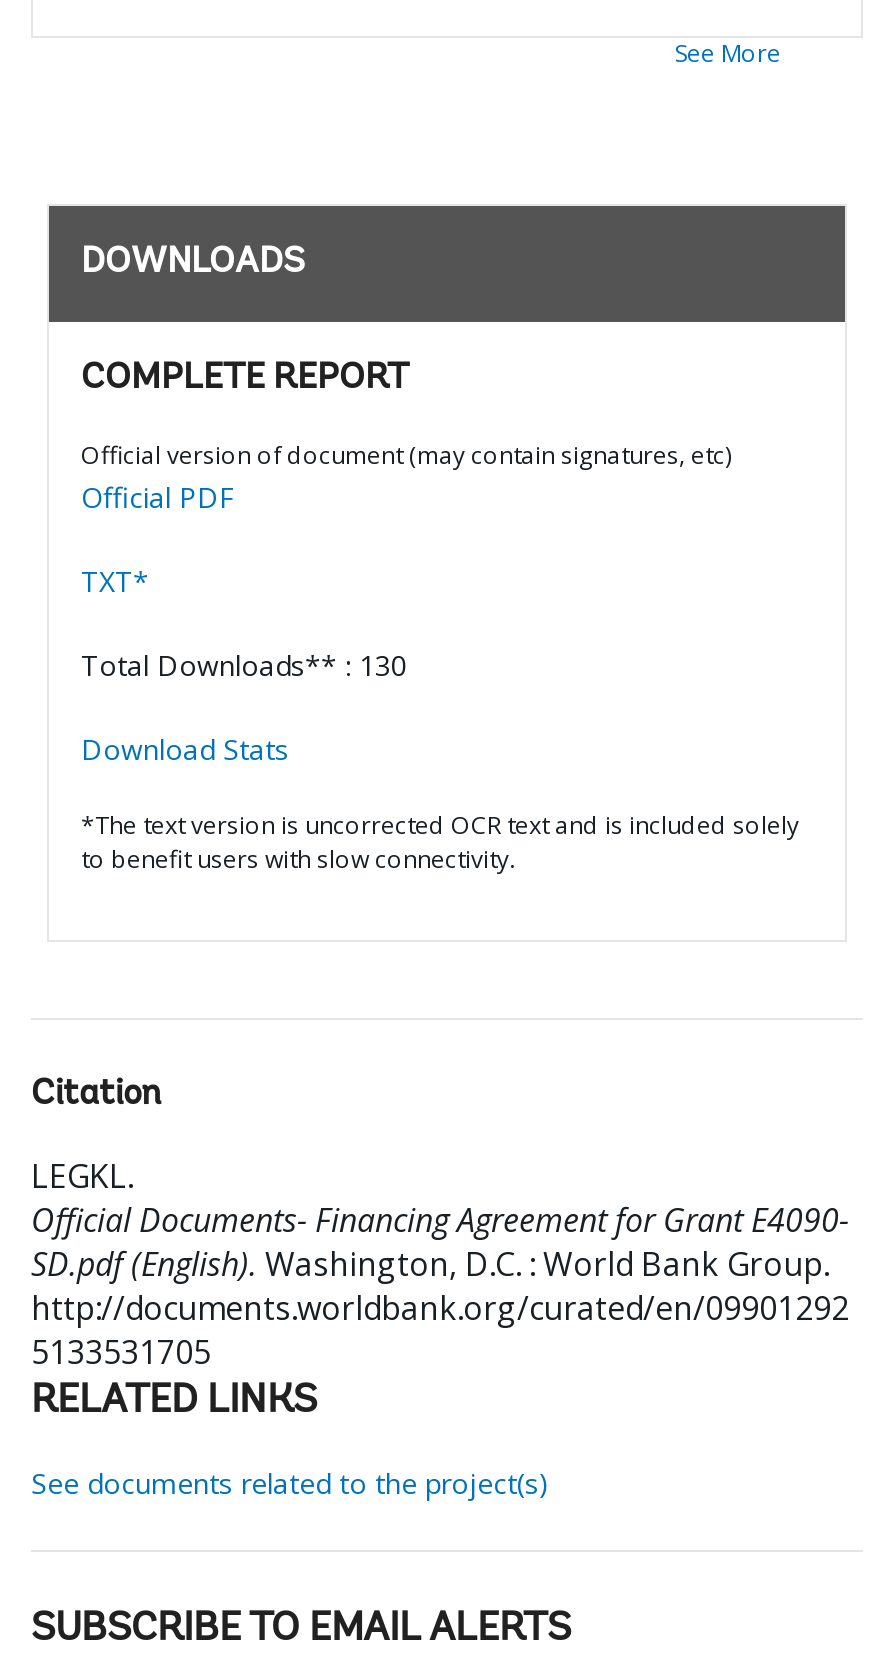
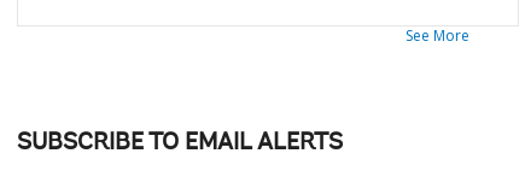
[81,246,799,876] DOWNLOADS | COMPLETE REPORT | Official version of document (may contain signatures, etc) | Official PDF | TXT* | Total Downloads** : 130 | Download Stats | *The text version is uncorrected OCR text and is included solely | to benefit users with slow connectivity. -> none
[31,1078,849,1502] Citation | LEGKL. | Official Documents- Financing Agreement for Grant E4090- | SD.pdf (English). Washington, D.C. : World Bank Group. | http://documents.worldbank.org/curated/en/09901292 | 5133531705 | RELATED LINKS | See documents related to the project(s) -> none

